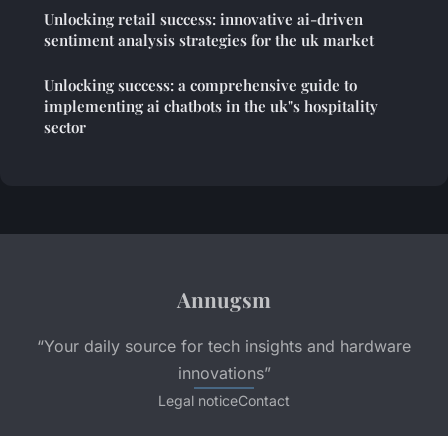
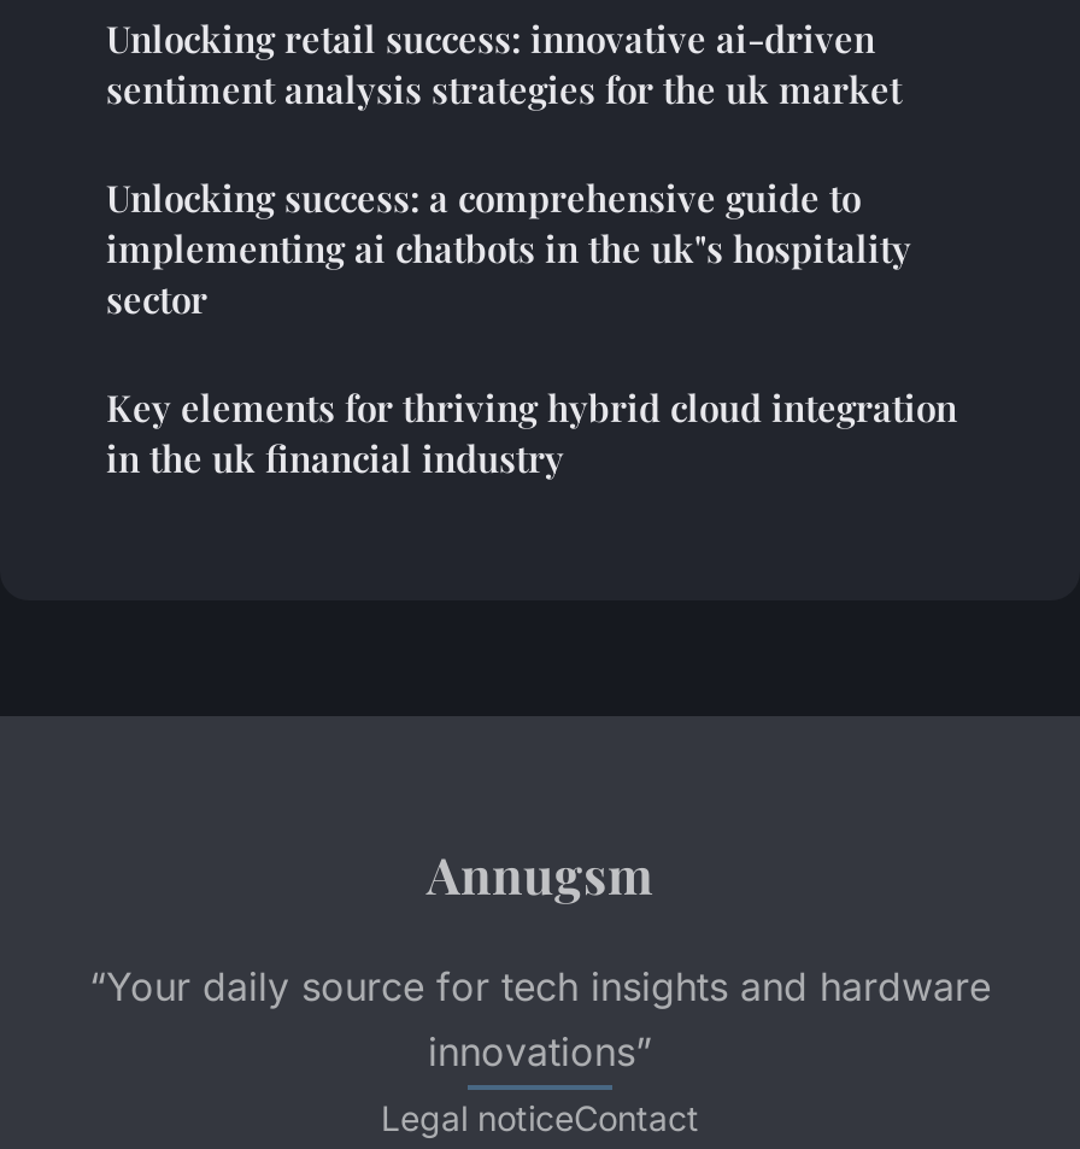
none -> [106,384,957,483] Key elements for thriving hybrid cloud integration | in the uk financial industry

